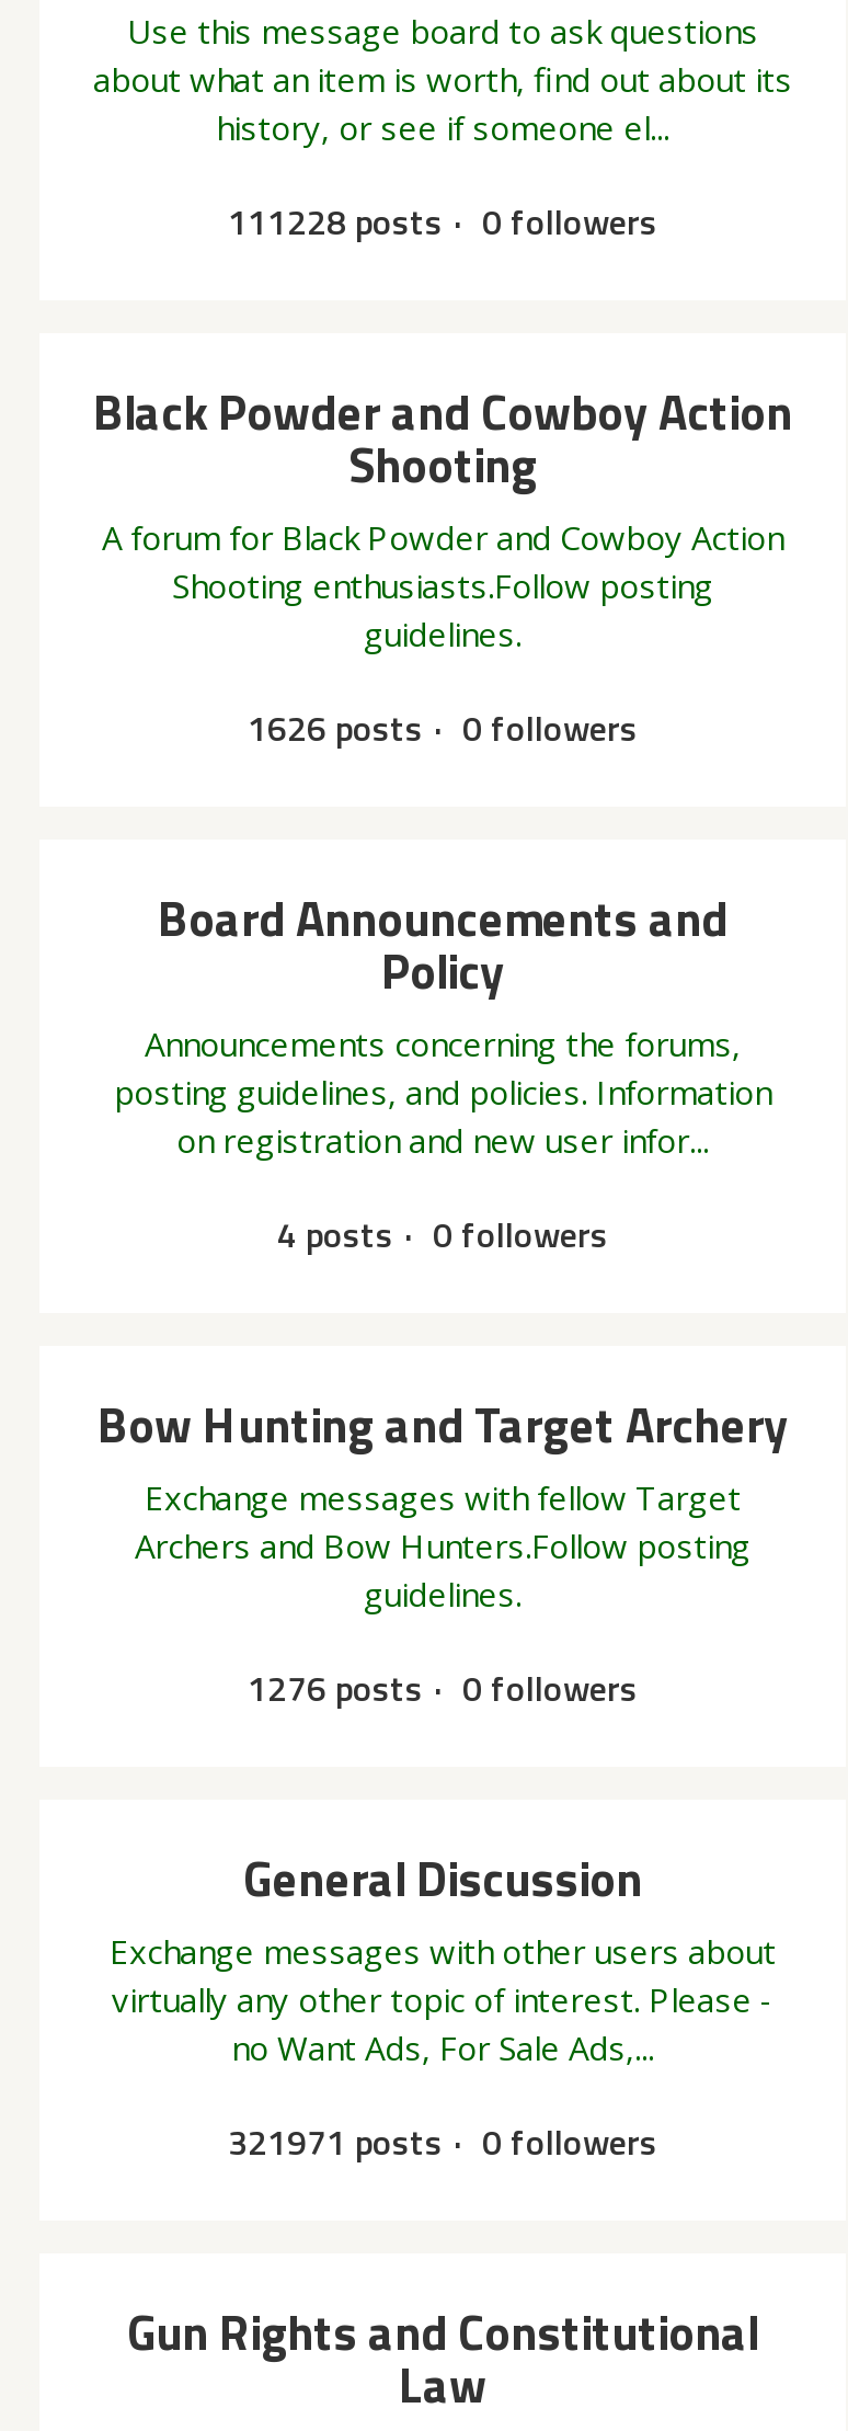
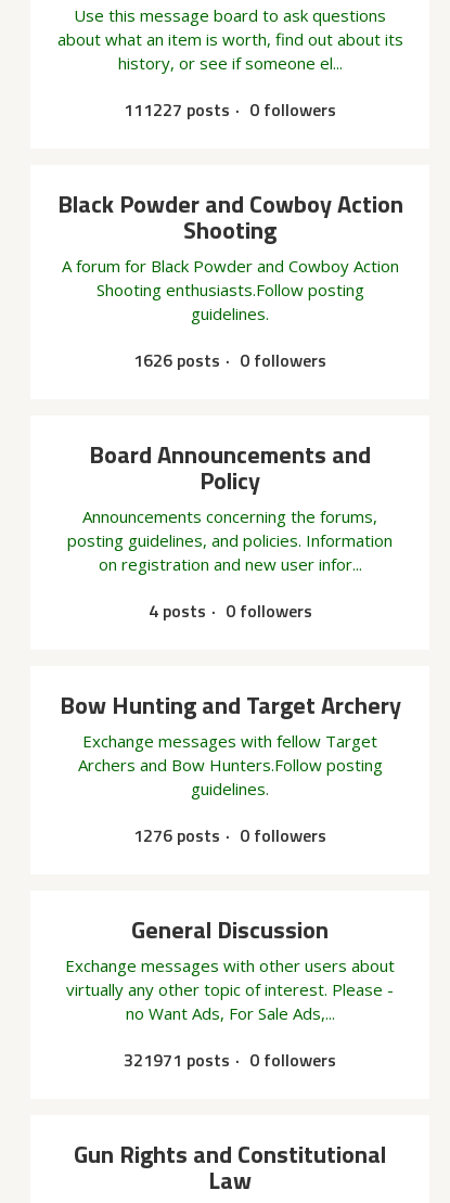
[228,195,657,248] 111228 posts 0 followers -> [124,97,336,123] 111227 posts 0 followers

